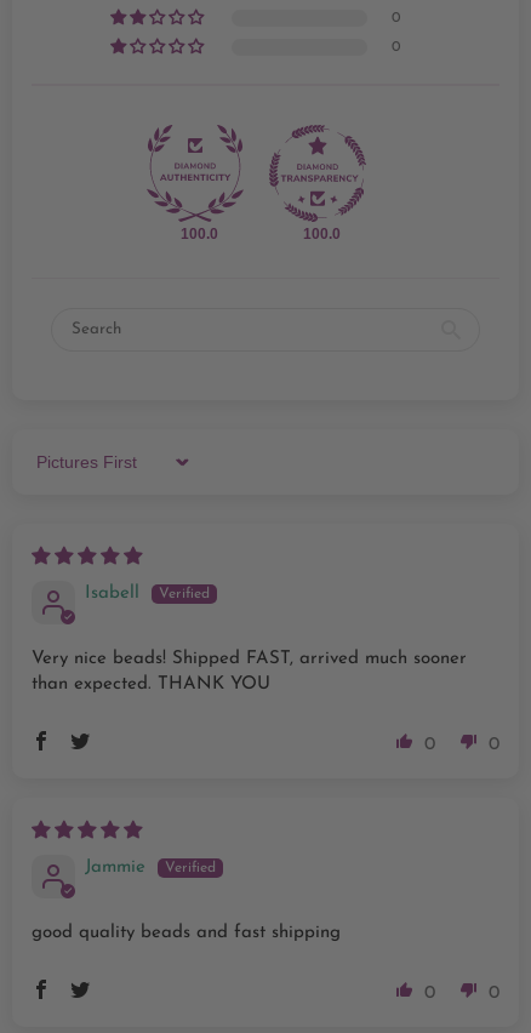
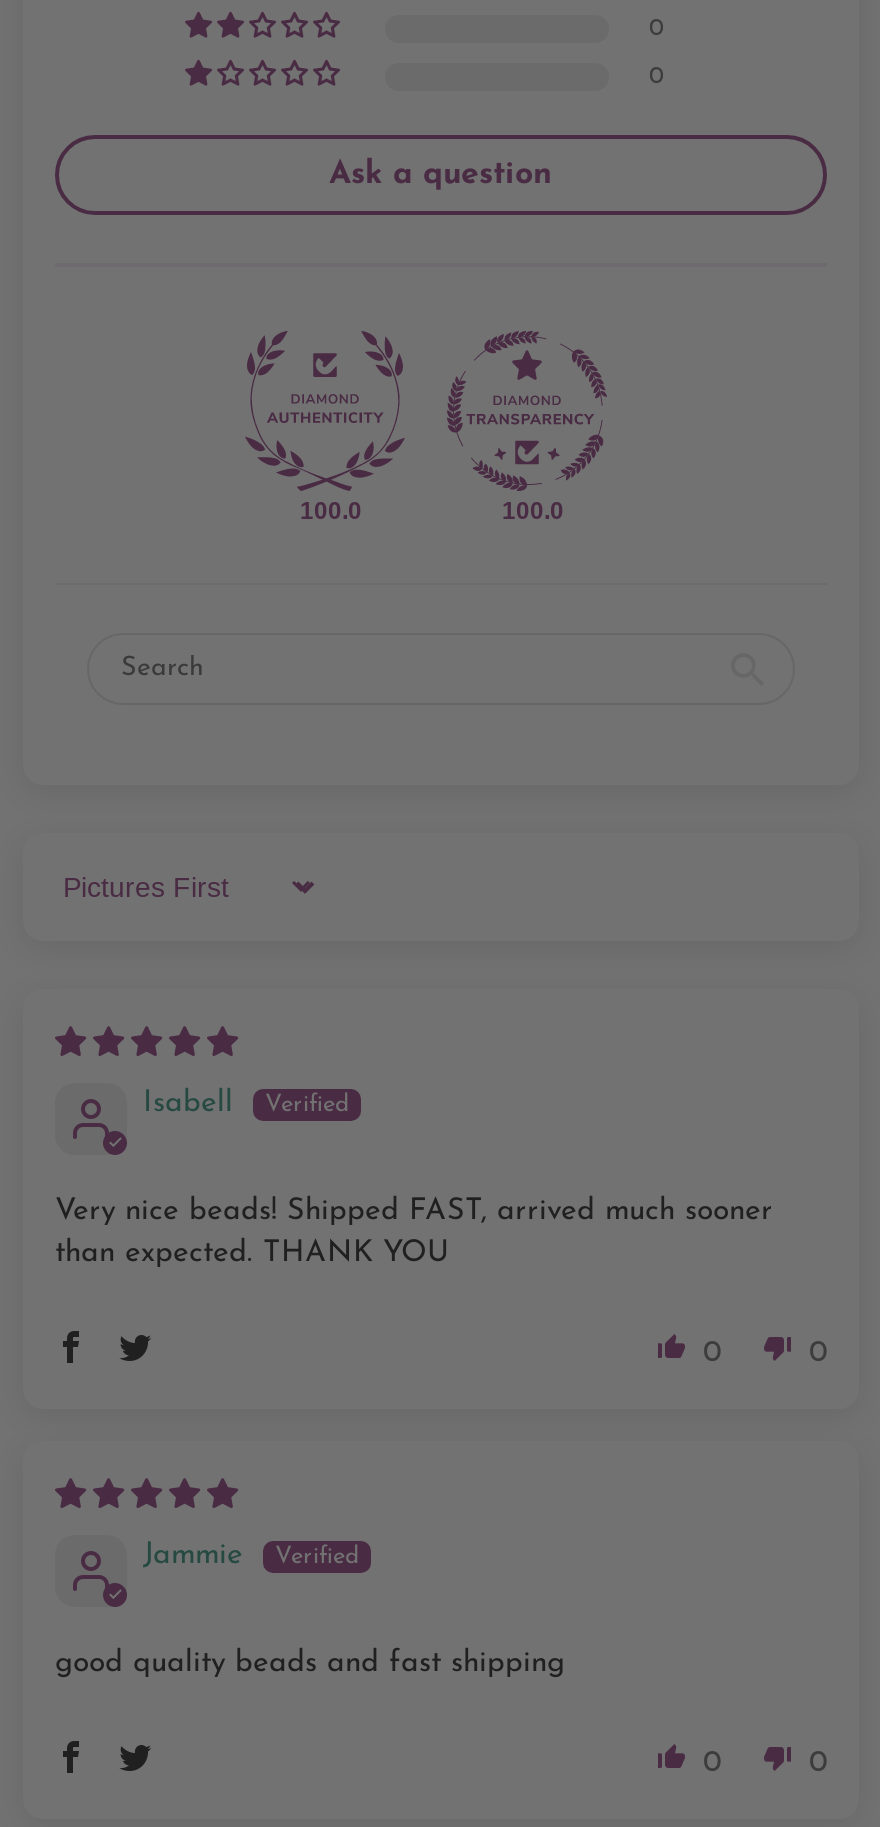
none -> [329,158,553,190] Ask a question

